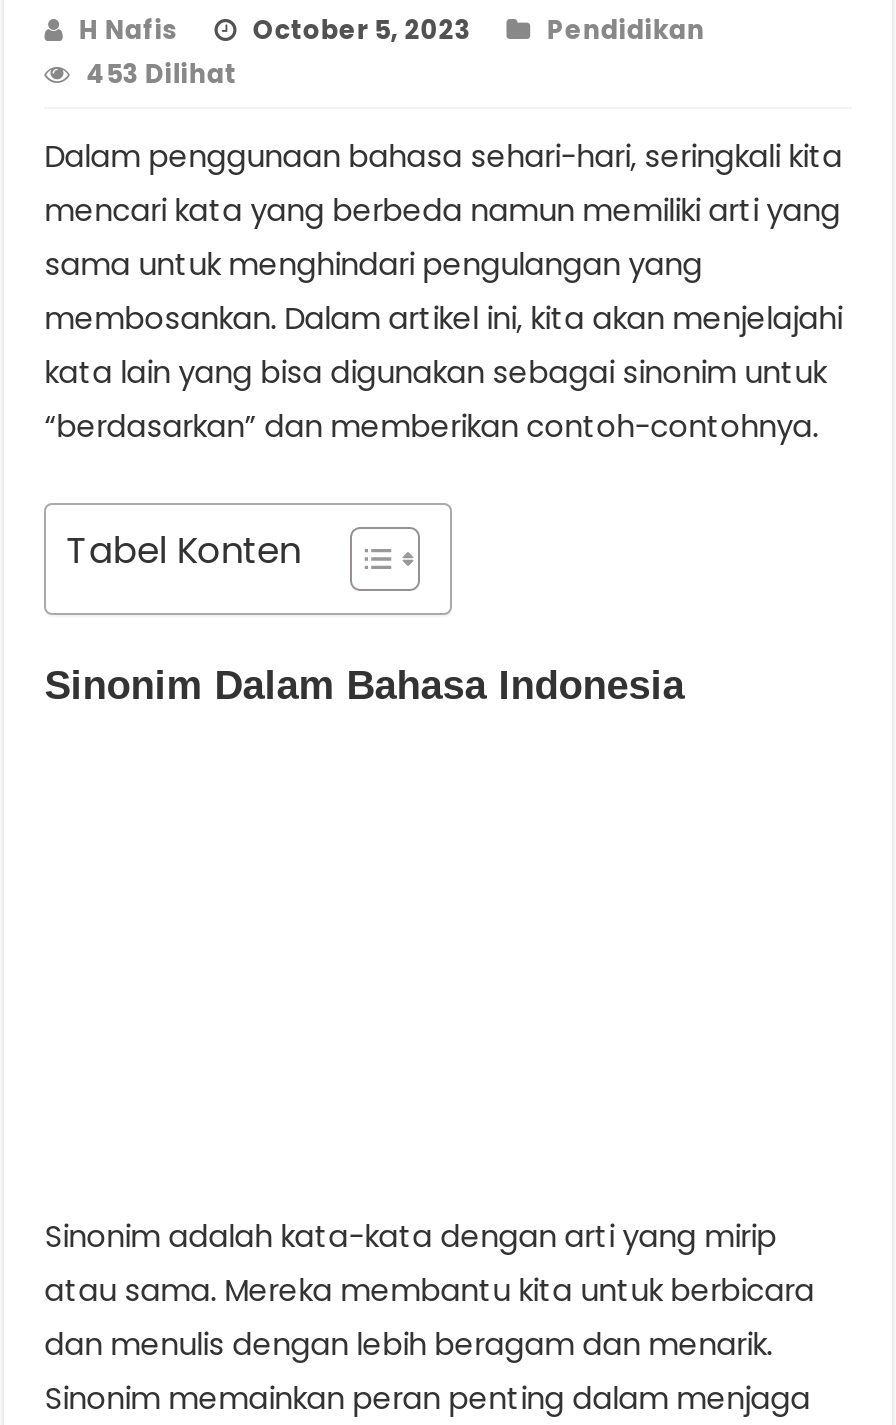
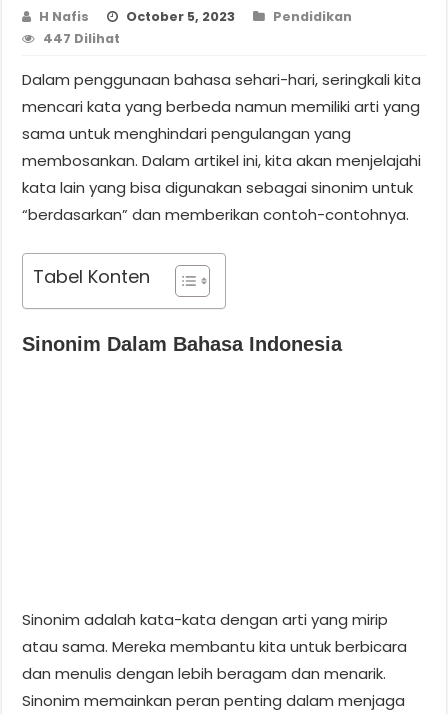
[86,57,236,91] 453 Dilihat -> [43,30,120,47] 447 Dilihat

